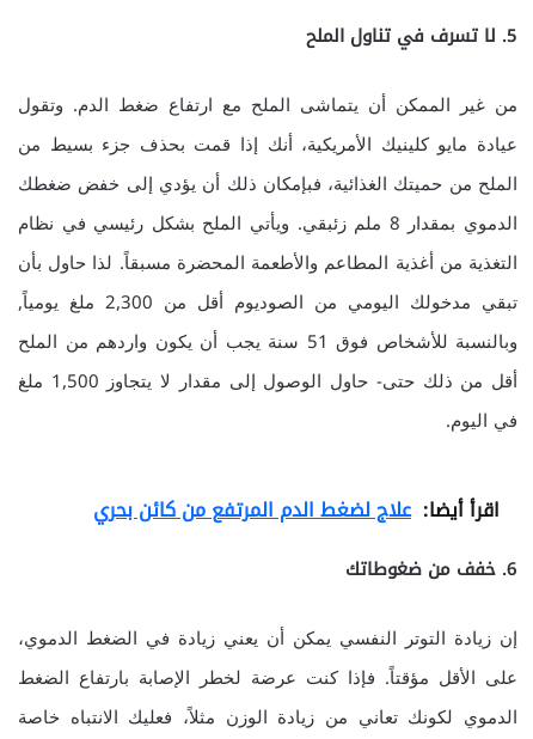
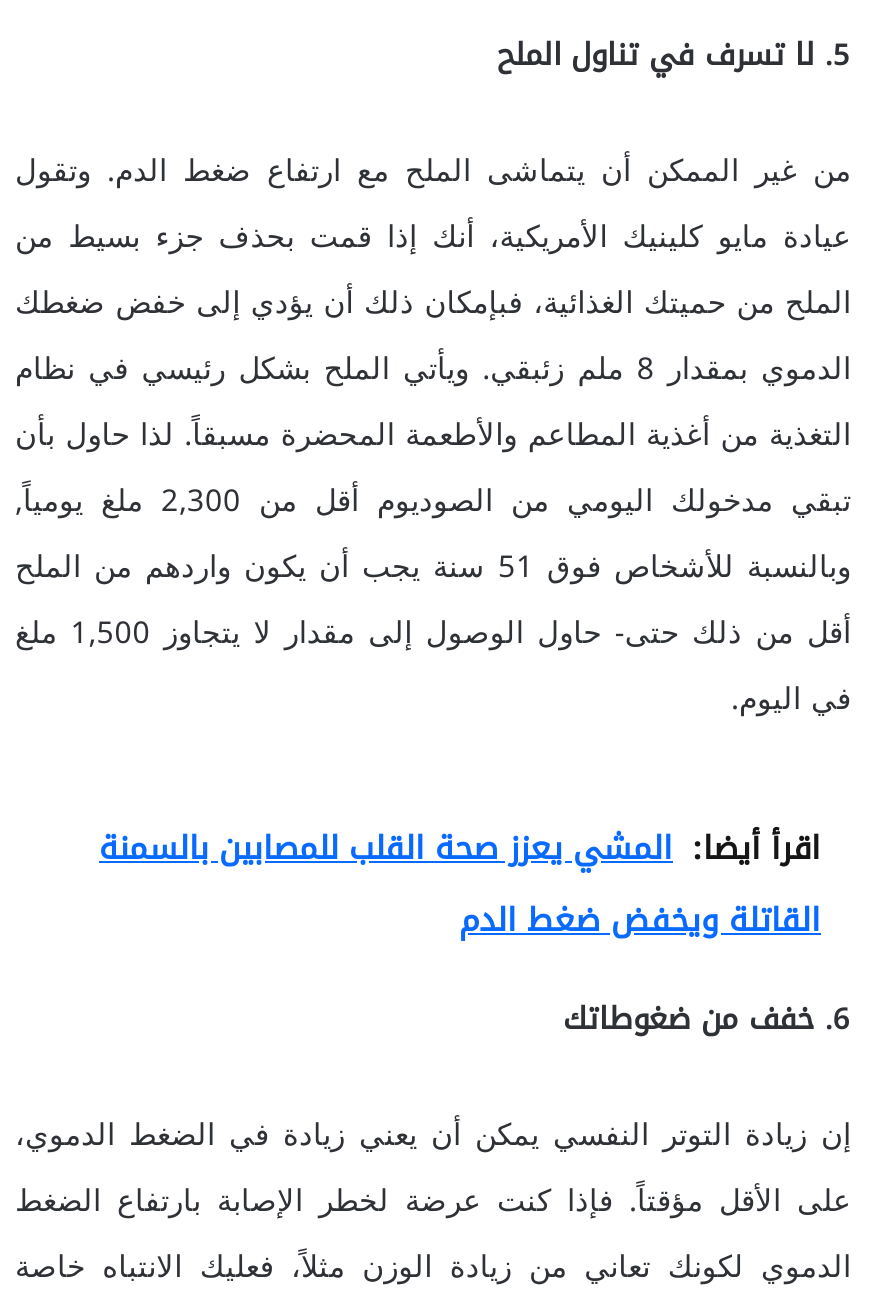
[93,492,500,529] اقرأ أيضا: علاج لضغط الدم المرتفع من كائن بحري -> [99,818,821,952] اقرأ أيضا: المشي يعزز صحة القلب للمصابين بالسمنة | القاتلة ويخفض ضغط الدم

